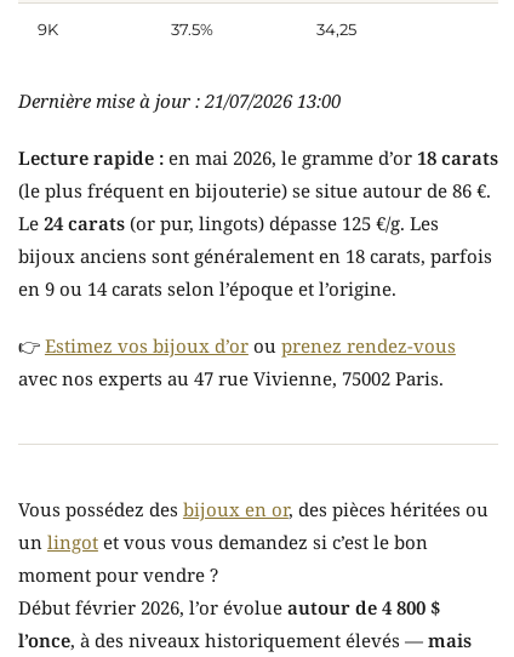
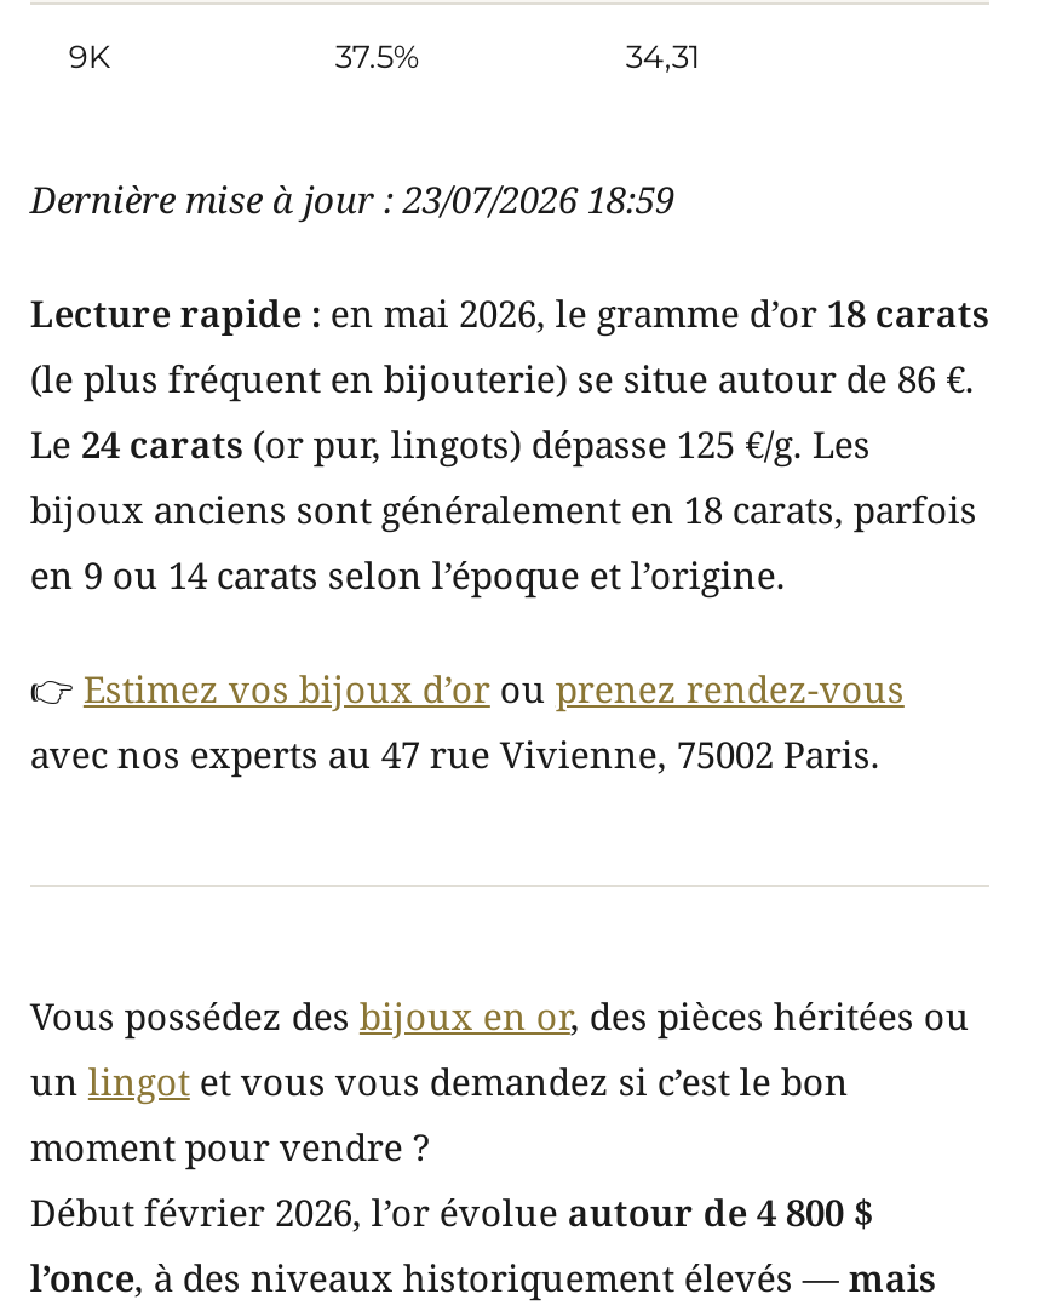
[316,19,356,39] 34,25 -> [626,36,701,75] 34,31
[18,88,341,113] Dernière mise à jour : 21/07/2026 13:00 -> [30,174,674,223] Dernière mise à jour : 23/07/2026 18:59

